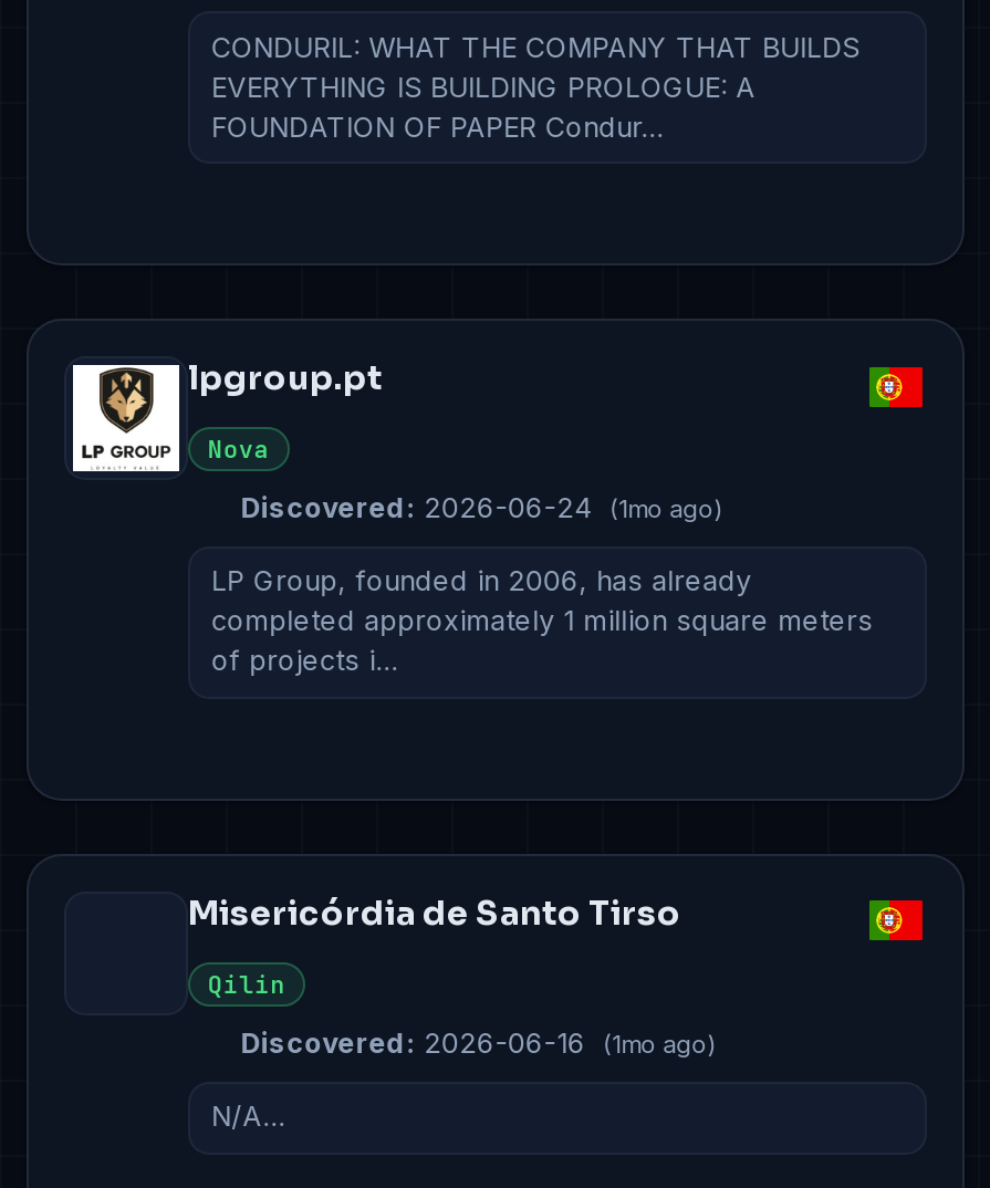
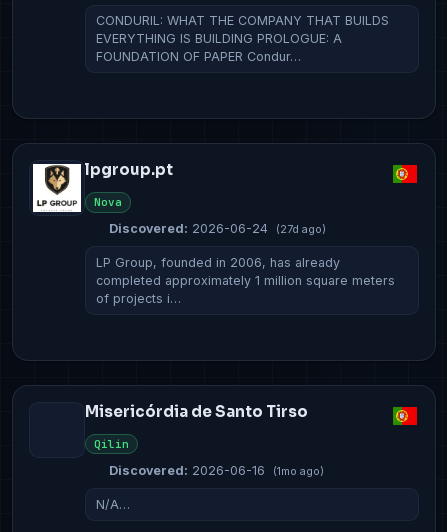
[240,491,723,524] Discovered: 2026-06-24 (1mo ago) -> [109,221,326,236] Discovered: 2026-06-24 (27d ago)

